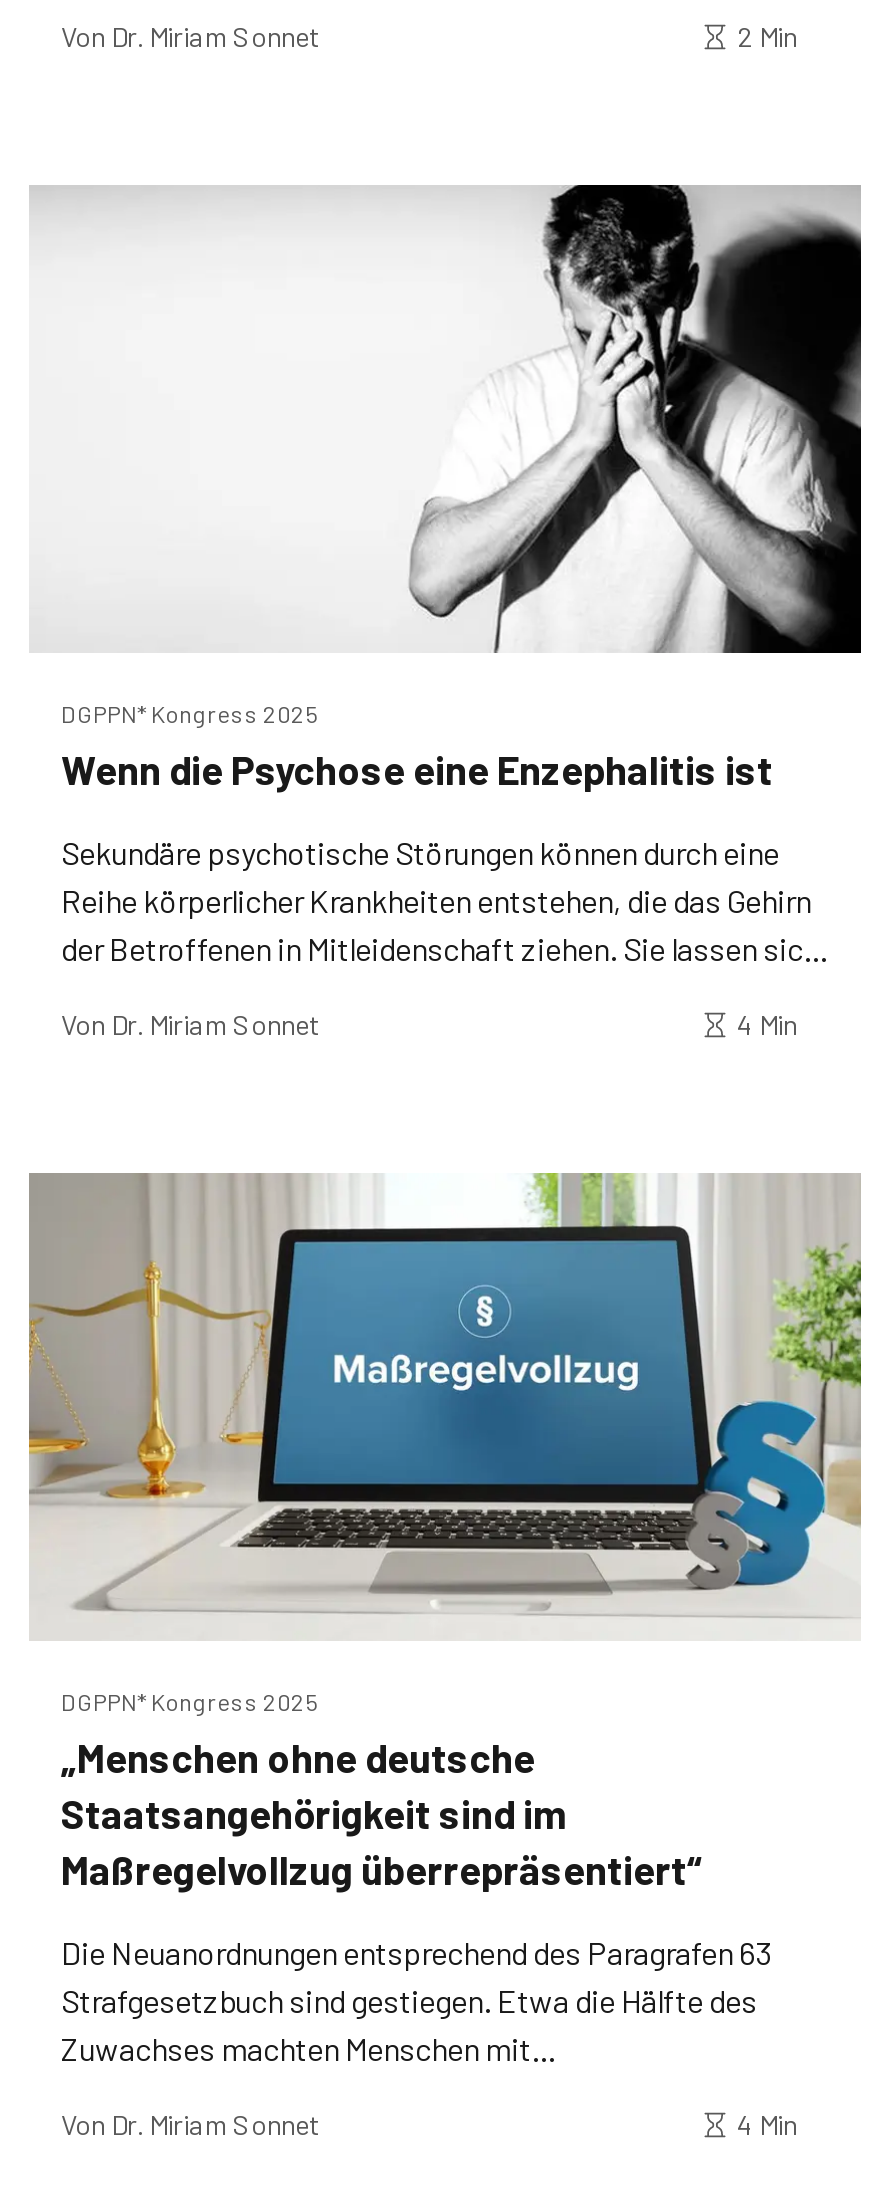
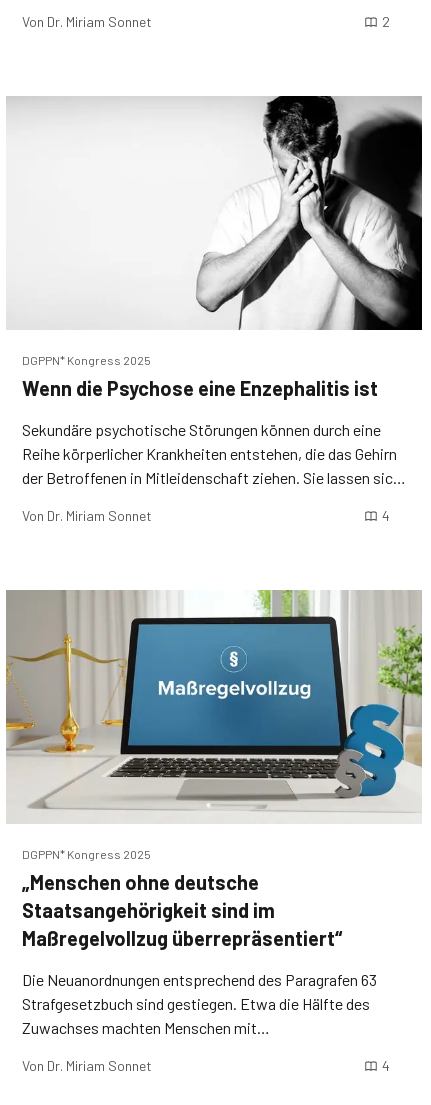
[737,20,797,54] 2 Min -> [382,13,390,30] 2
[737,1008,797,1042] 4 Min -> [382,507,390,524] 4
[737,2108,797,2142] 4 Min -> [382,1057,390,1074] 4

